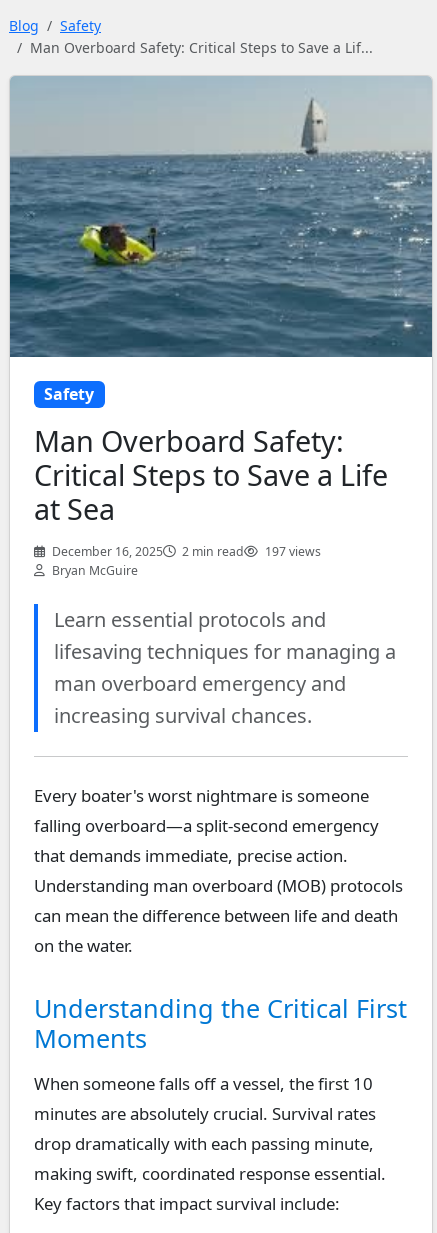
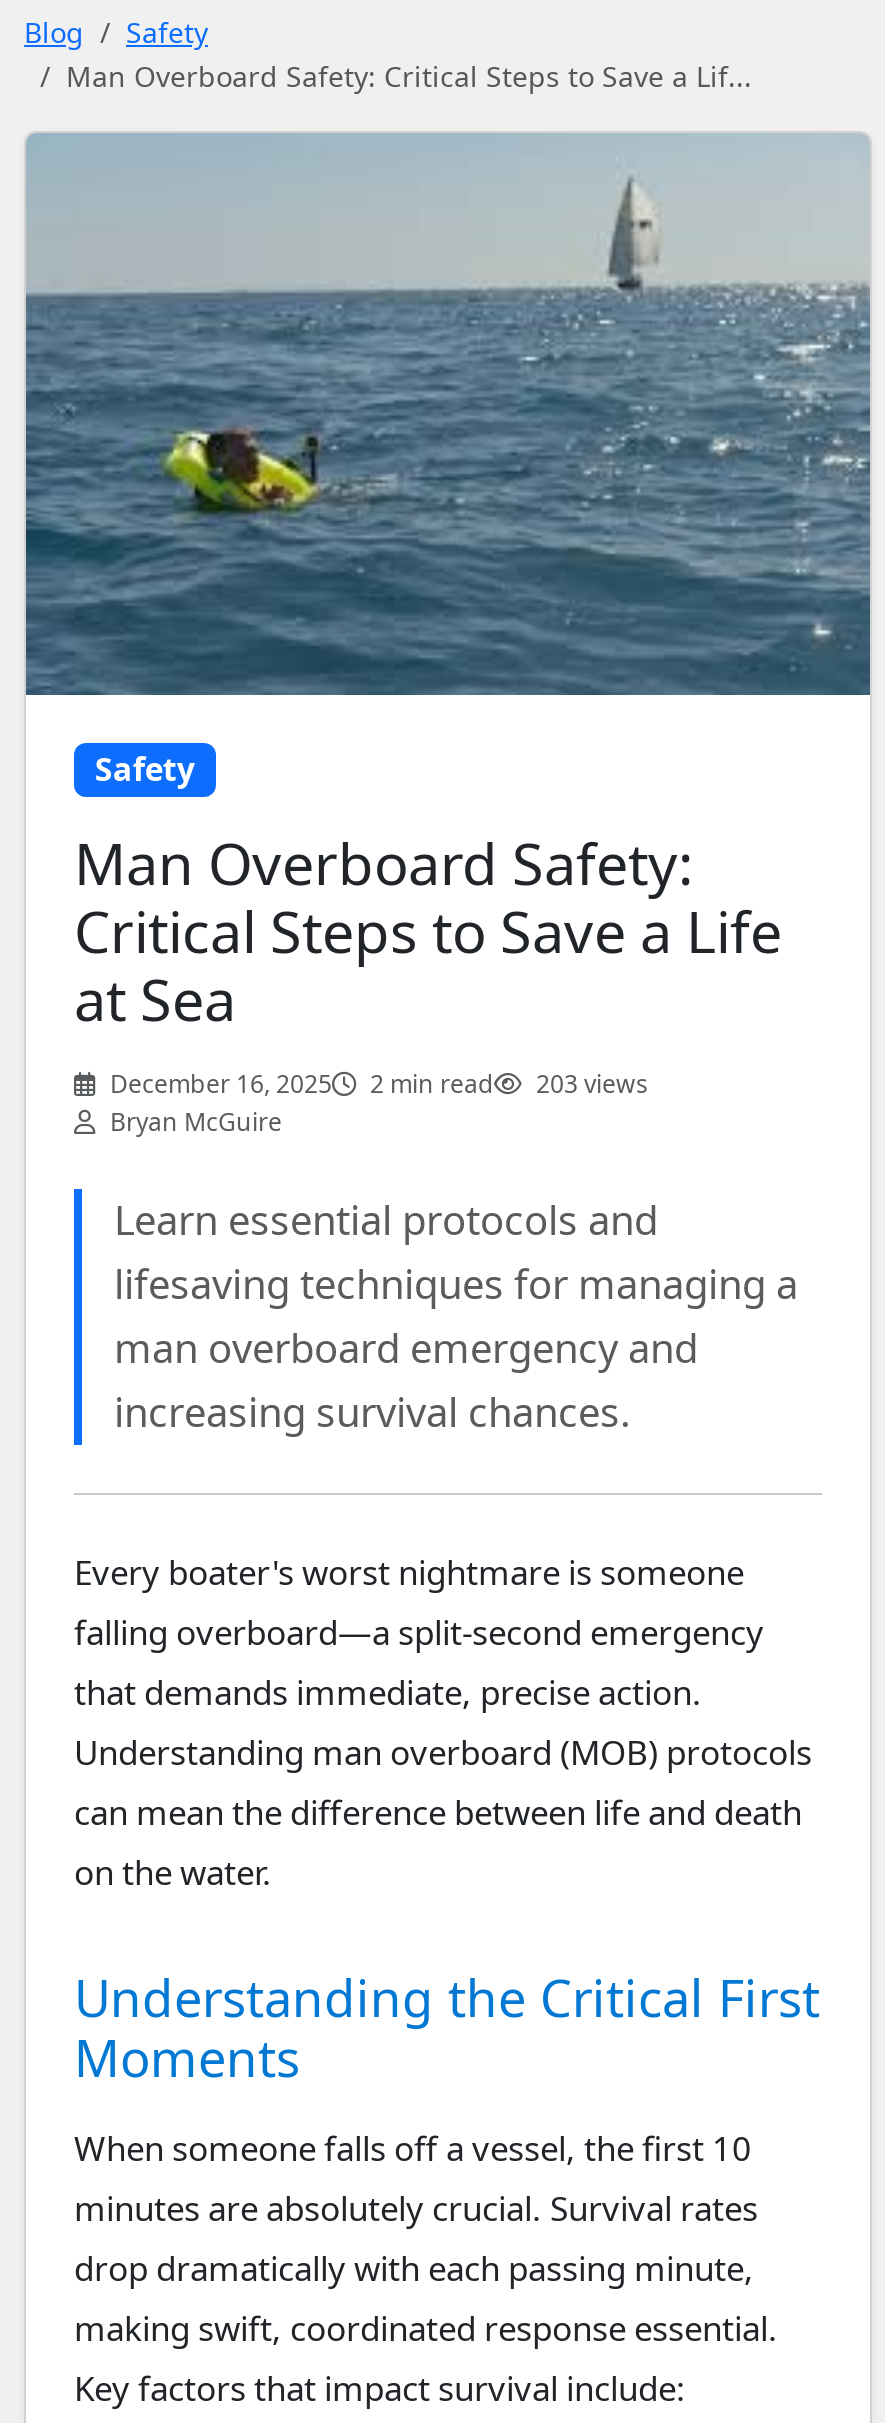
[49,543,321,560] December 16, 2025 2 min read 197 views -> [104,1067,648,1101] December 16, 2025 2 min read 203 views

